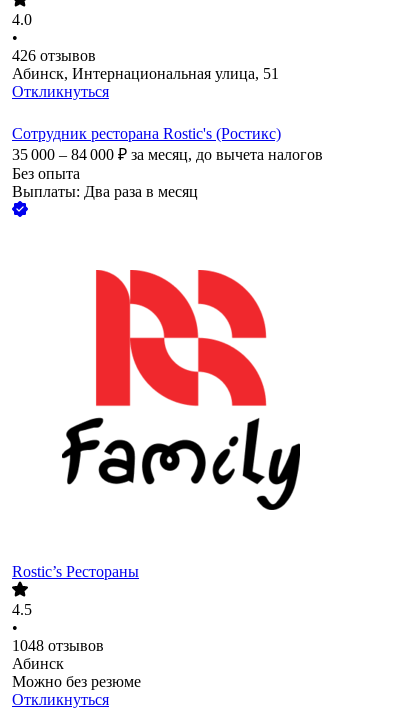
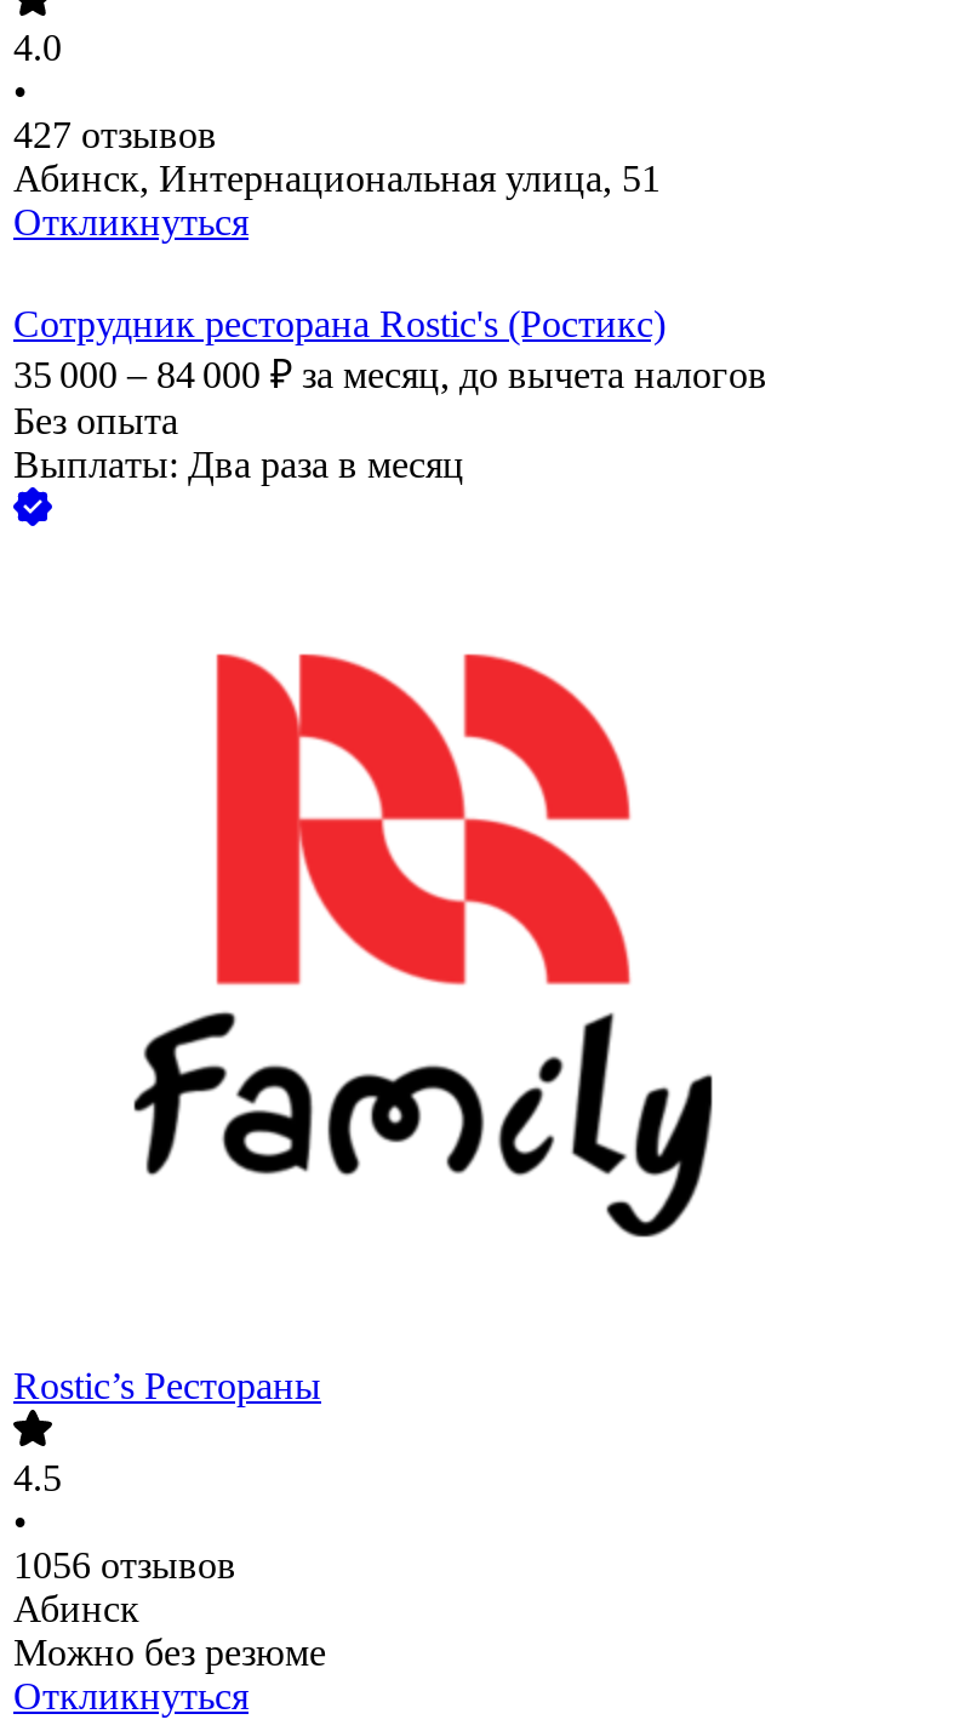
[12,47,96,64] 426 отзывов -> [13,115,217,156] 427 отзывов
[12,637,104,654] 1048 отзывов -> [13,1545,236,1586] 1056 отзывов

